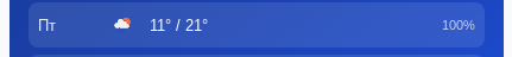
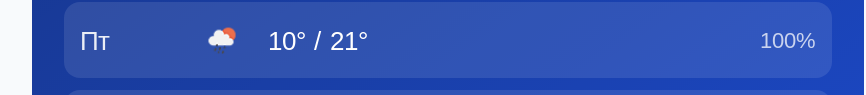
[150,16,208,34] 11° / 21° -> [268,26,368,56] 10° / 21°

